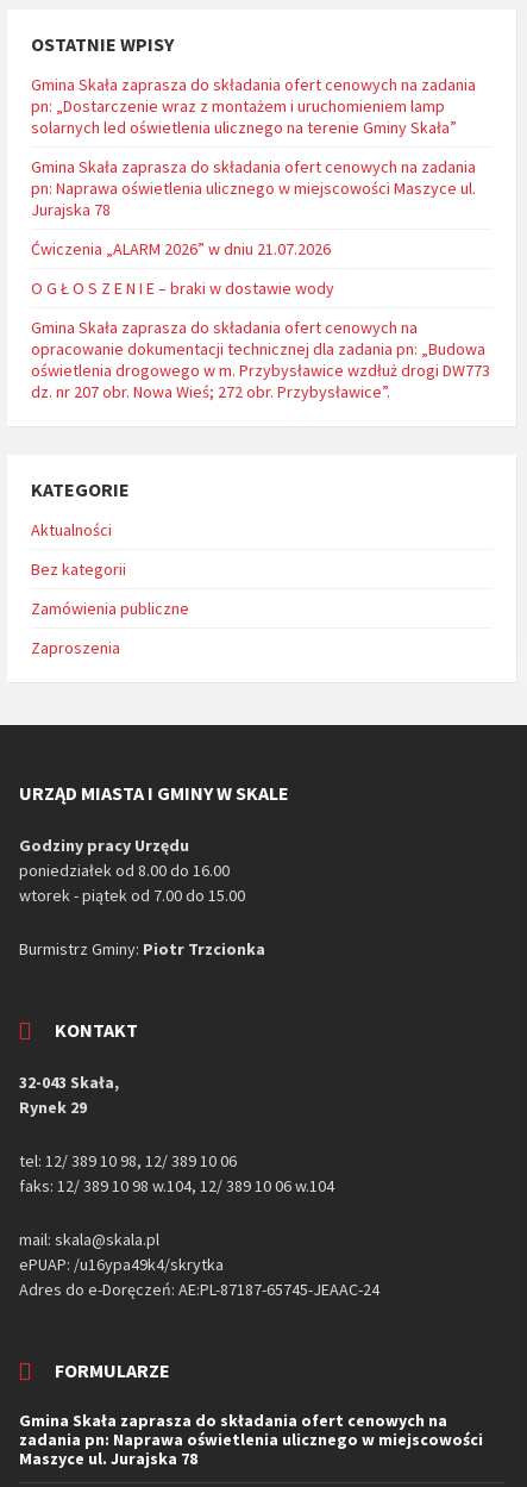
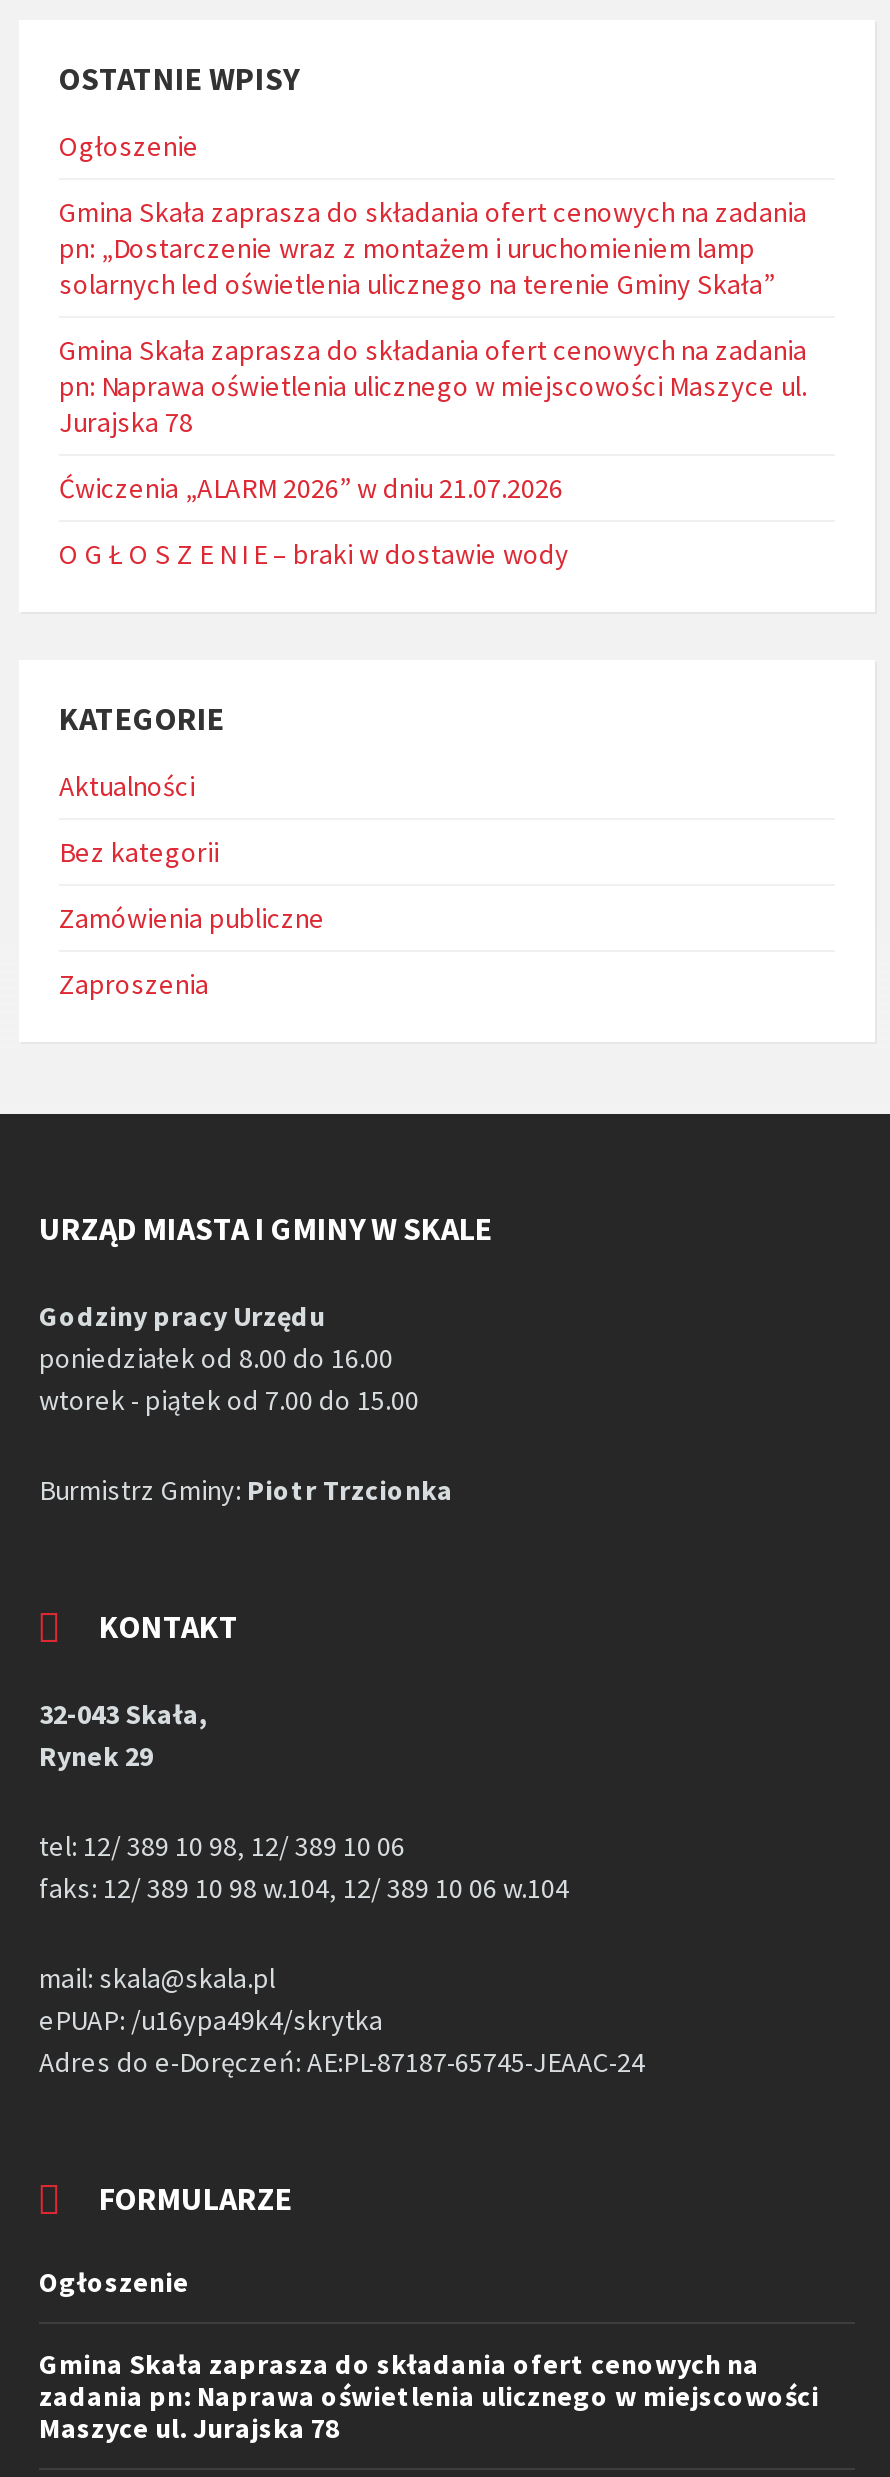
none -> [59,128,199,164] Ogłoszenie
moved [31,74,476,299] -> [59,194,807,572]: Gmina Skała zaprasza do składania ofert cenowych na zadania | pn: „Dostarczenie wraz z montażem i uruchomieniem lamp | solarnych led oświetlenia ulicznego na terenie Gminy Skała” | Gmina Skała zaprasza do składania ofert cenowych na zadania | pn: Naprawa oświetlenia ulicznego w miejscowości Maszyce ul. | Jurajska 78 | Ćwiczenia „ALARM 2026” w dniu 21.07.2026 | O G Ł O S Z E N I E – braki w dostawie wody
[31,317,490,402] Gmina Skała zaprasza do składania ofert cenowych na | opracowanie dokumentacji technicznej dla zadania pn: „Budowa | oświetlenia drogowego w m. Przybysławice wzdłuż drogi DW773 | dz. nr 207 obr. Nowa Wieś; 272 obr. Przybysławice”. -> none
moved [19,477,379,1382] -> [39,698,645,2218]: KATEGORIE | Aktualności | Bez kategorii | ... | Adres do e-Doręczeń: AE:PL-87187-65745-JEAAC-24 | FORMULARZE
none -> [39,2264,189,2300] Ogłoszenie

